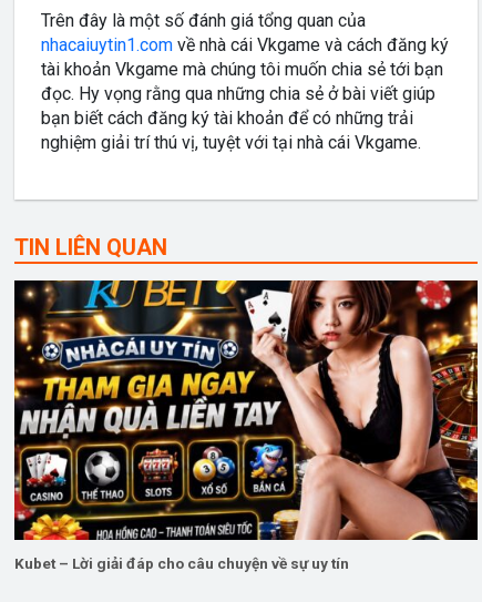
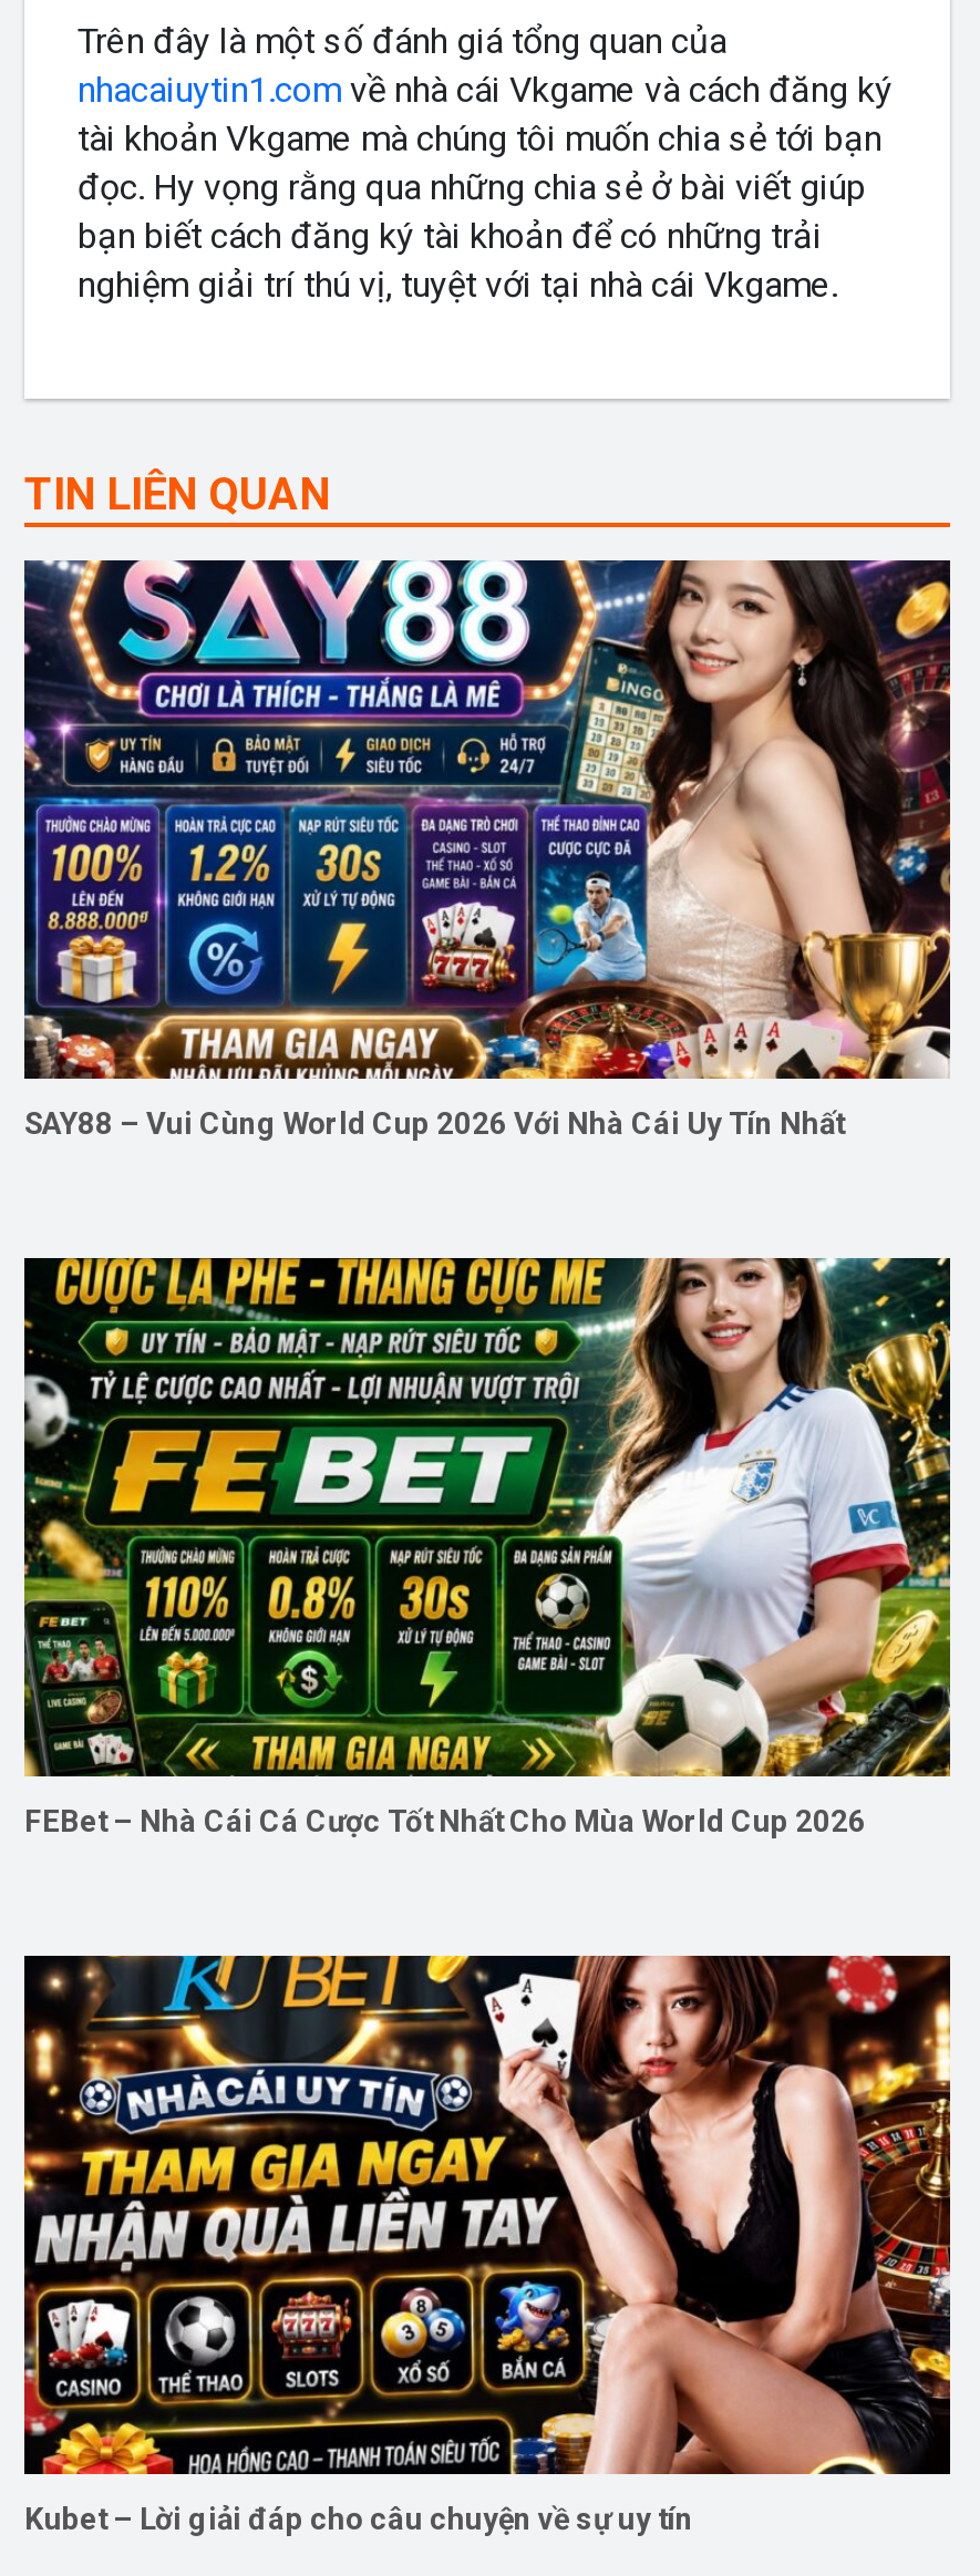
none -> [22,557,952,1141] [image] | SAY88 – Vui Cùng World Cup 2026 Với Nhà Cái Uy Tín Nhất
none -> [22,1257,952,1839] [image] | FEBet – Nhà Cái Cá Cược Tốt Nhất Cho Mùa World Cup 2026

